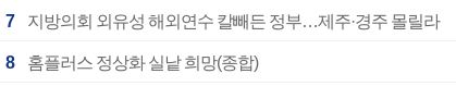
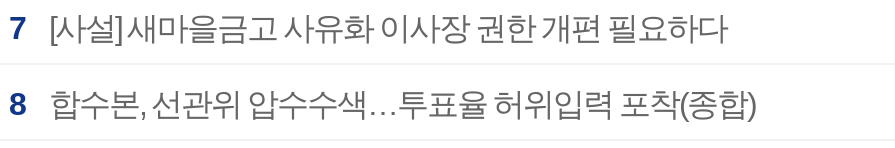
[27,12,440,30] 지방의회 외유성 해외연수 칼빼든 정부…제주·경주 몰릴라 -> [49,11,727,45] [사설] 새마을금고 사유화 이사장 권한 개편 필요하다
[27,53,258,72] 홈플러스 정상화 실낱 희망(종합) -> [49,87,755,121] 합수본, 선관위 압수수색…투표율 허위입력 포착(종합)

